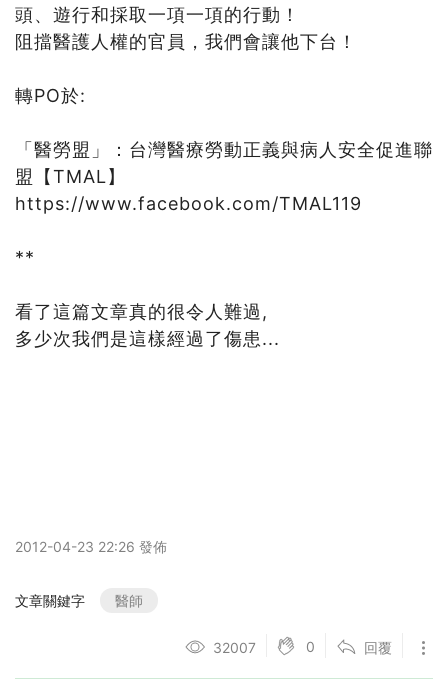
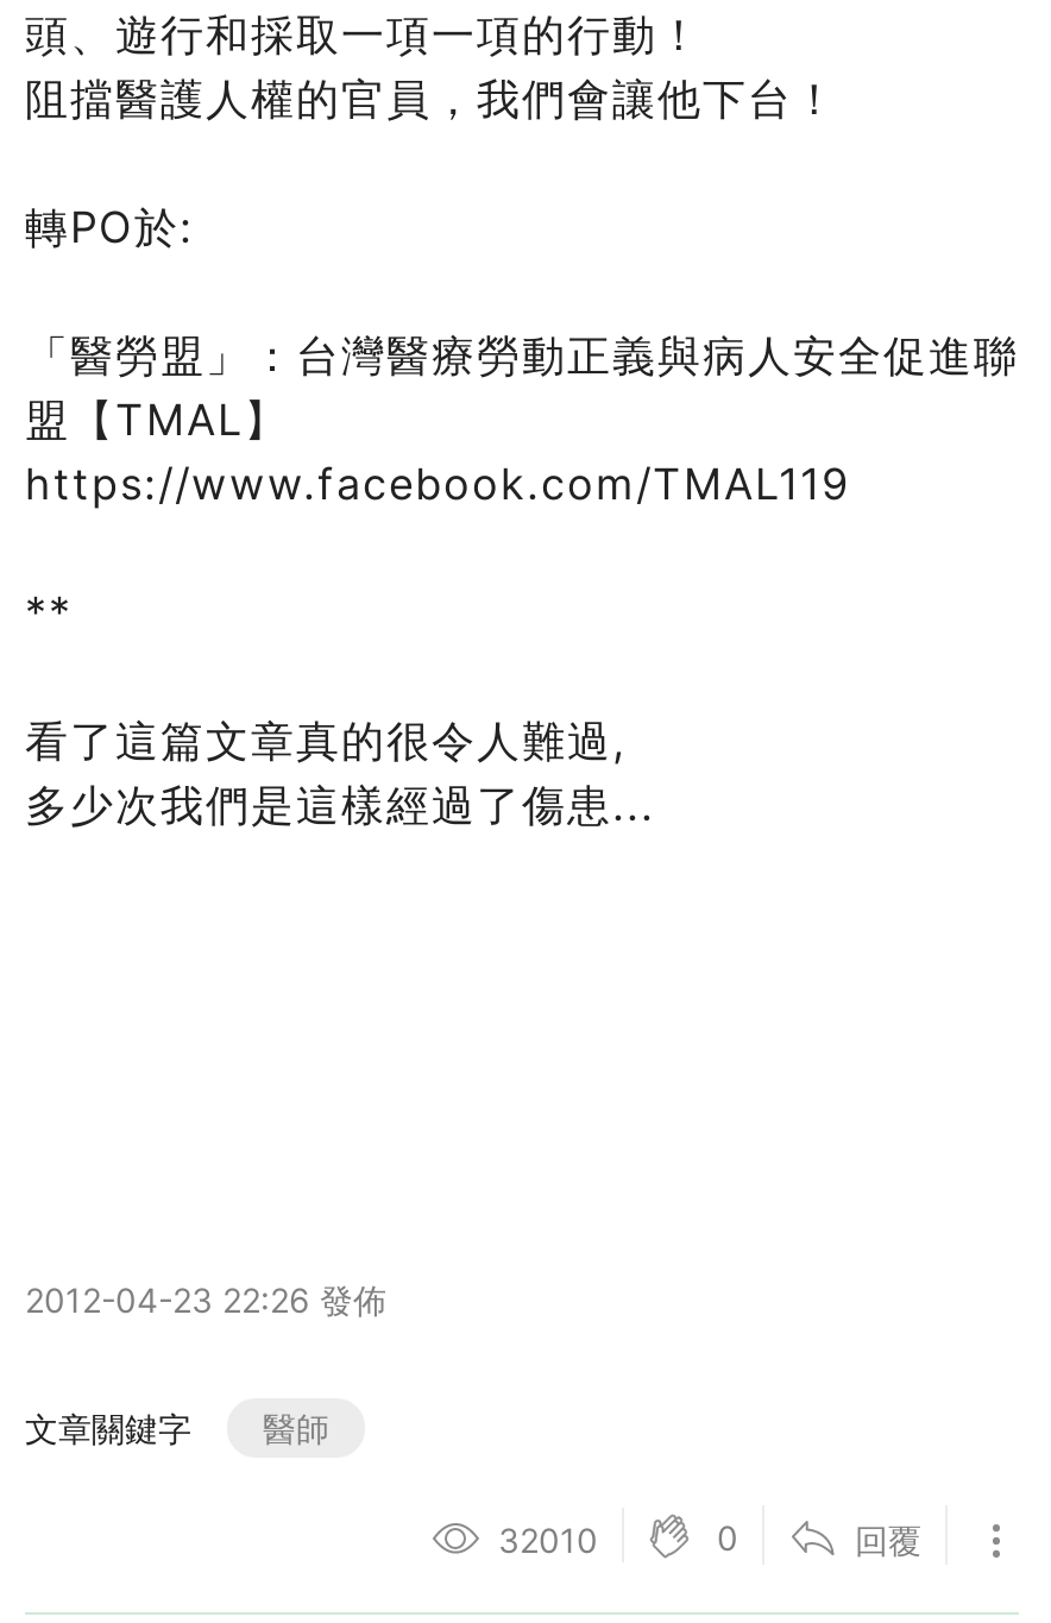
[213,639,256,656] 32007 -> [498,1519,598,1559] 32010

